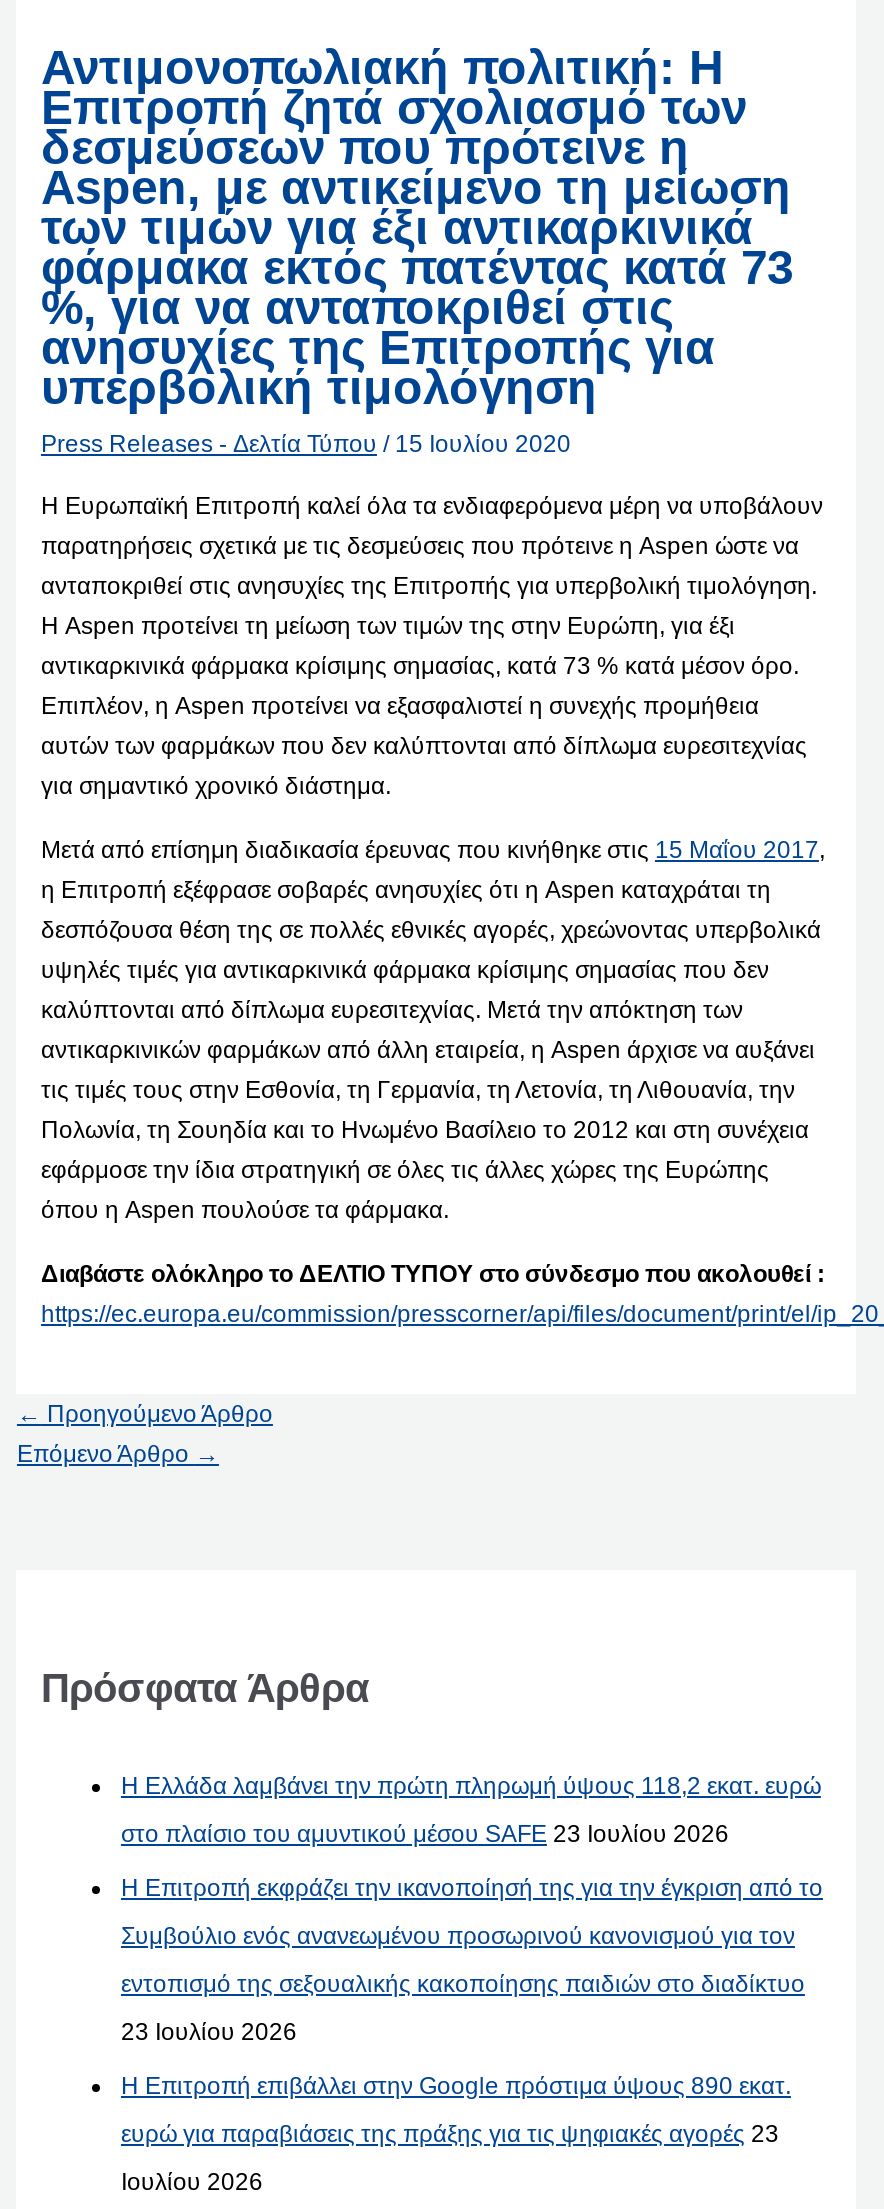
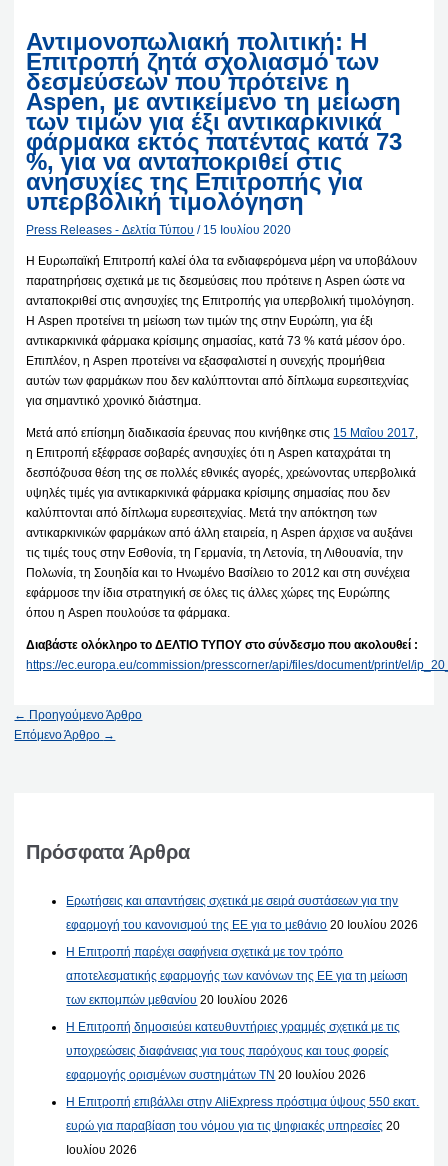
[121,1772,823,2148] Η Ελλάδα λαμβάνει την πρώτη πληρωμή ύψους 118,2 εκατ. ευρώ | στο πλαίσιο του αμυντικού μέσου SAFE 23 Ιουλίου 2026 | Η Επιτροπή εκφράζει την ικανοποίησή της για την έγκριση από το | Συμβούλιο ενός ανανεωμένου προσωρινού κανονισμού για τον | εντοπισμό της σεξουαλικής κακοποίησης παιδιών στο διαδίκτυο | 23 Ιουλίου 2026 | Η Επιτροπή επιβάλλει στην Google πρόστιμα ύψους 890 εκατ. | ευρώ για παραβιάσεις της πράξης για τις ψηφιακές αγορές 23 -> [66,894,419,1133] Ερωτήσεις και απαντήσεις σχετικά με σειρά συστάσεων για την | εφαρμογή του κανονισμού της ΕΕ για το μεθάνιο 20 Ιουλίου 2026 | Η Επιτροπή παρέχει σαφήνεια σχετικά με τον τρόπο | αποτελεσματικής εφαρμογής των κανόνων της ΕΕ για τη μείωση | των εκπομπών μεθανίου 20 Ιουλίου 2026 | Η Επιτροπή δημοσιεύει κατευθυντήριες γραμμές σχετικά με τις | υποχρεώσεις διαφάνειας για τους παρόχους και τους φορείς | εφαρμογής ορισμένων συστημάτων ΤΝ 20 Ιουλίου 2026 | Η Επιτροπή επιβάλλει στην AliExpress πρόστιμα ύψους 550 εκατ. | ευρώ για παραβίαση του νόμου για τις ψηφιακές υπηρεσίες 20

